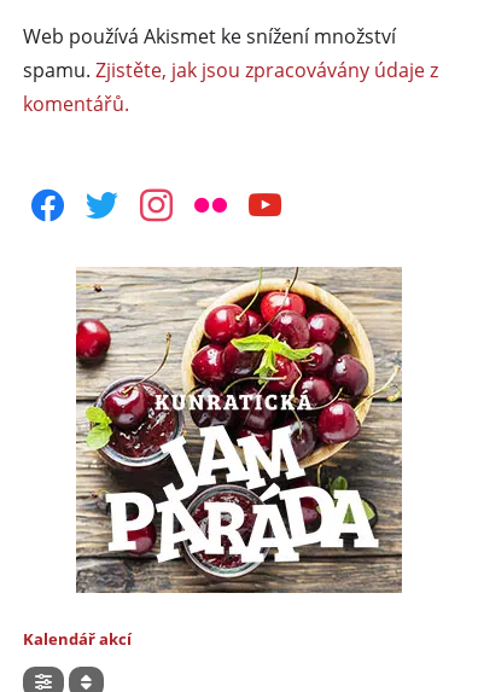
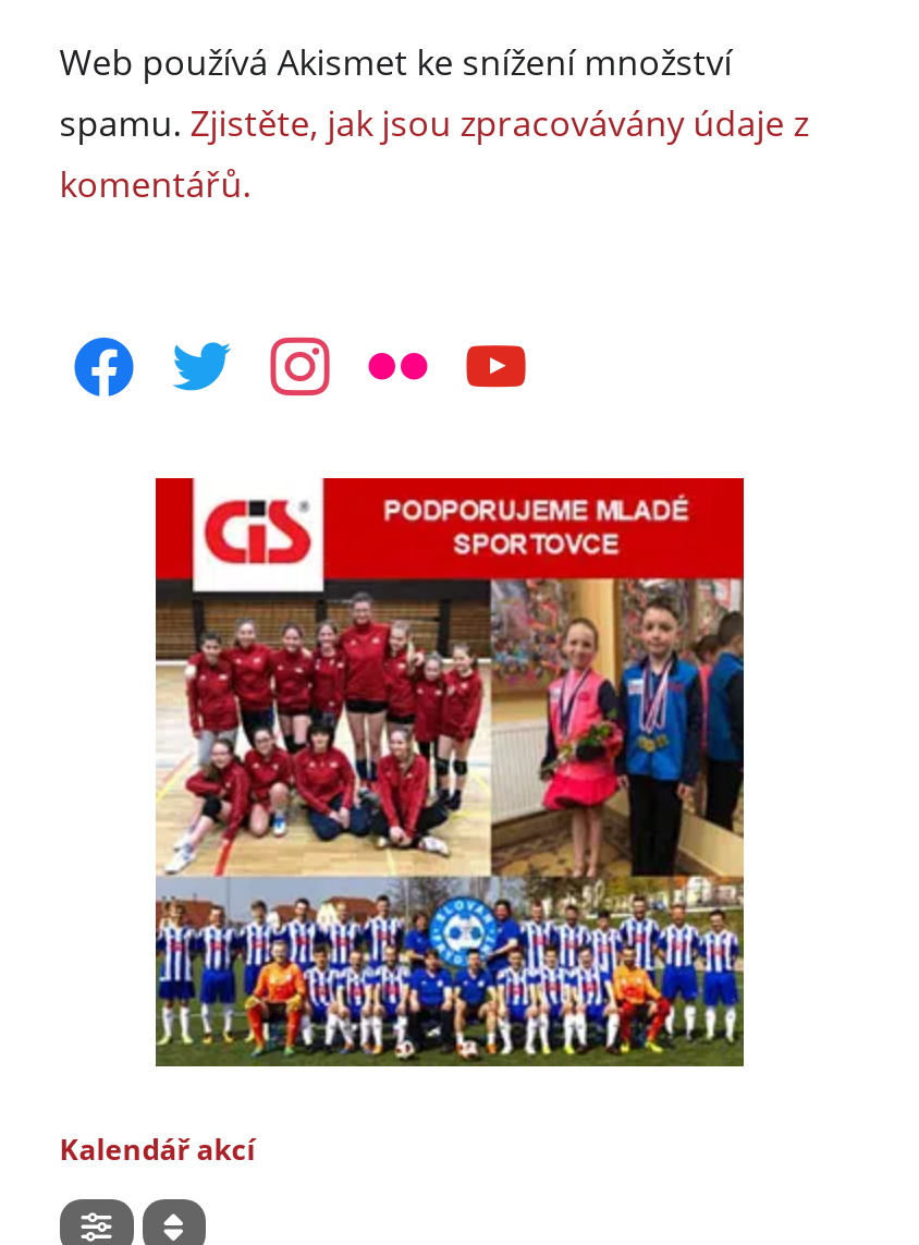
[75,267,403,593] [image] -> [154,476,746,1069] [image]

